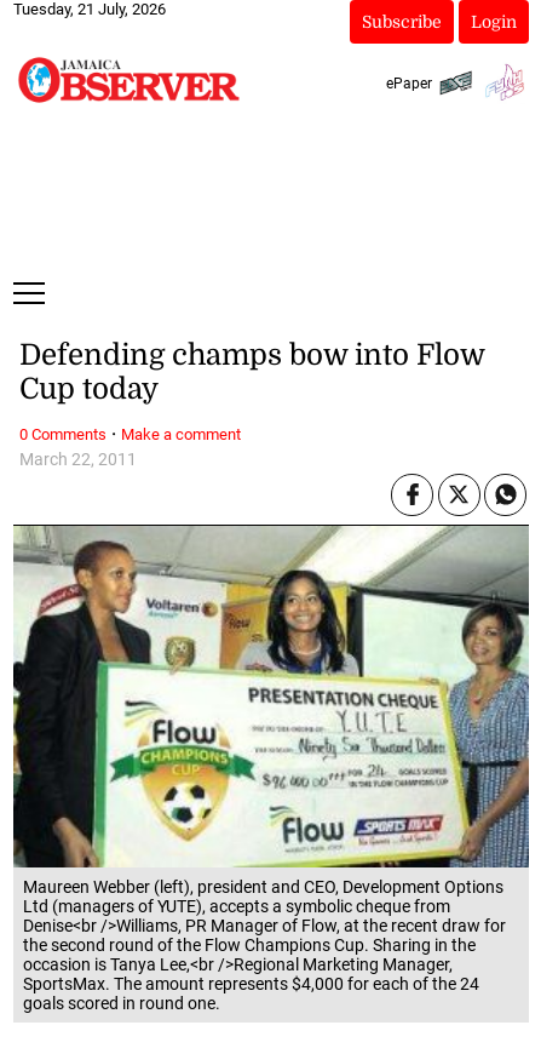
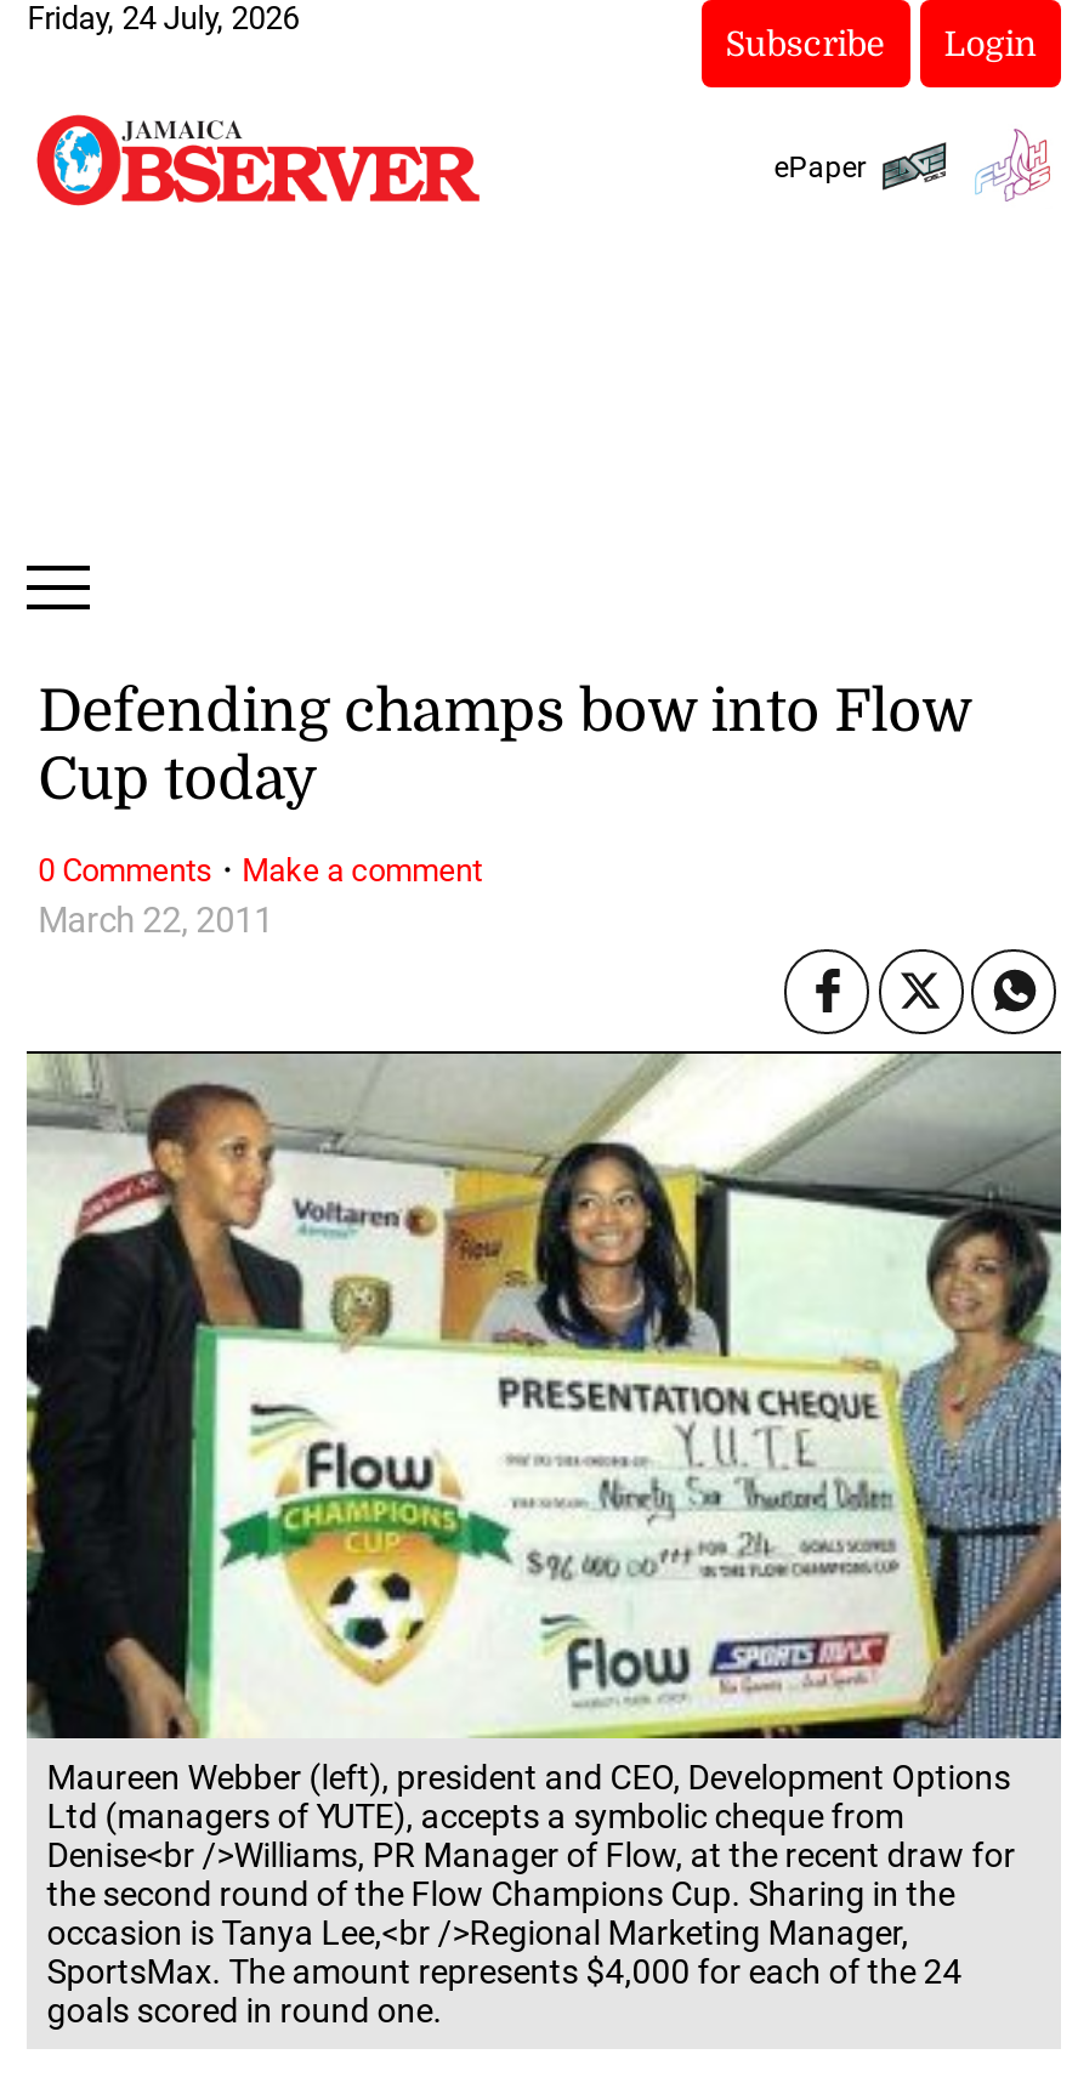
[14,0,166,18] Tuesday, 21 July, 2026 -> [27,0,299,36] Friday, 24 July, 2026

